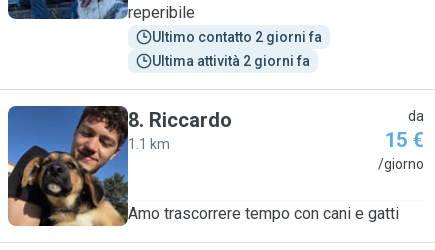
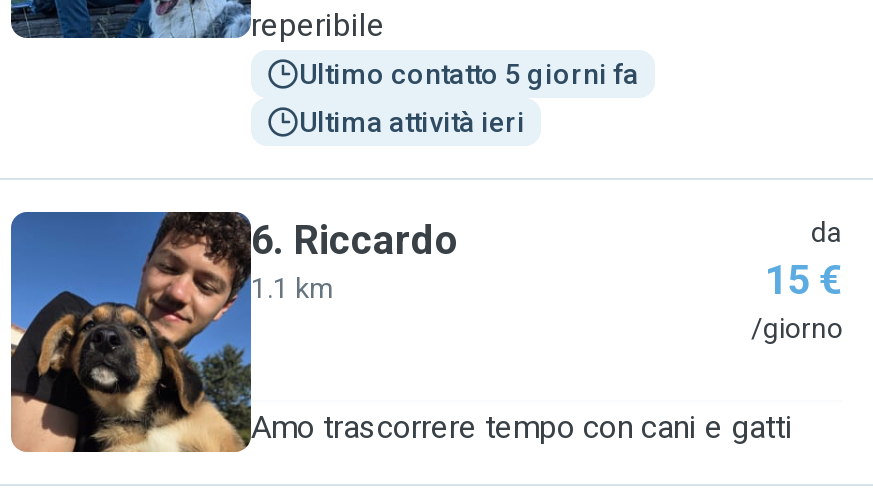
[152,29,322,45] Ultimo contatto 2 giorni fa -> [299,58,639,90] Ultimo contatto 5 giorni fa
[152,53,310,69] Ultima attività 2 giorni fa -> [299,106,525,138] Ultima attività ieri
[128,108,232,132] 8. Riccardo -> [251,216,459,264] 6. Riccardo

